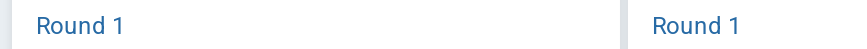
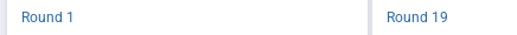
[652,11,742,39] Round 1 -> [387,9,448,25] Round 19

